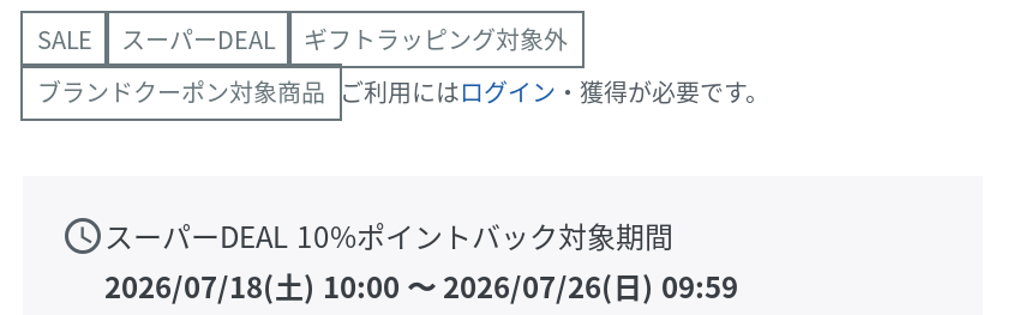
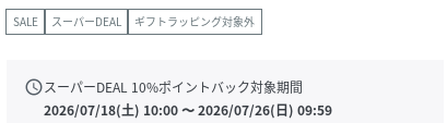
[37,73,769,110] ブランドクーポン対象商品 ご利用にはログイン・獲得が必要です。 -> none

